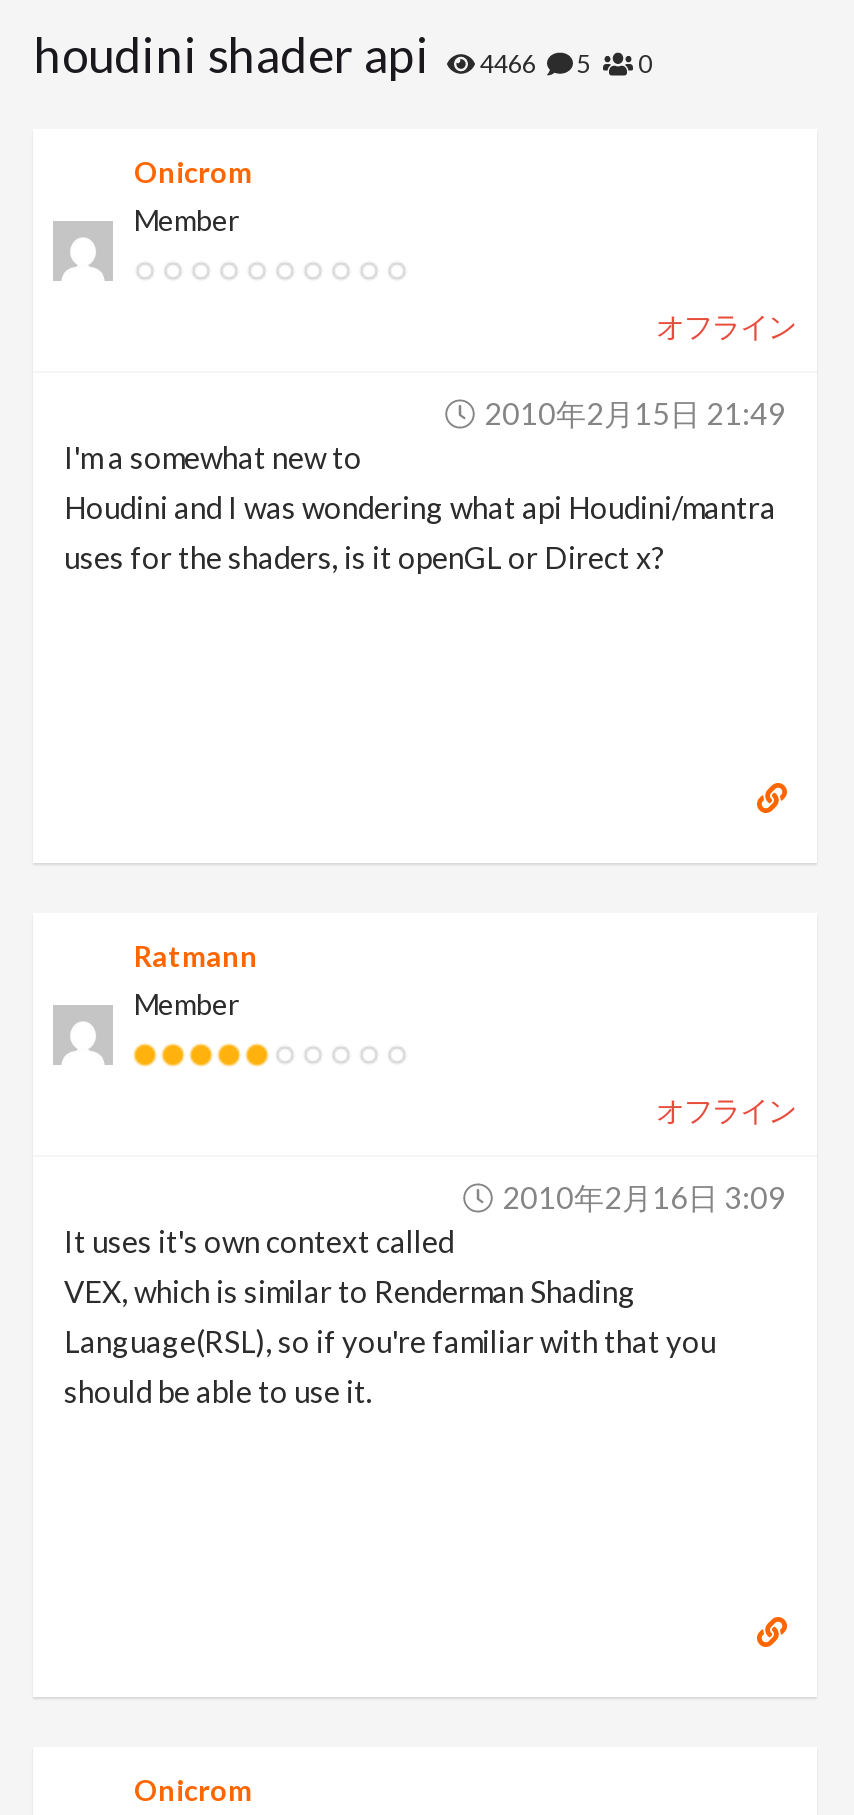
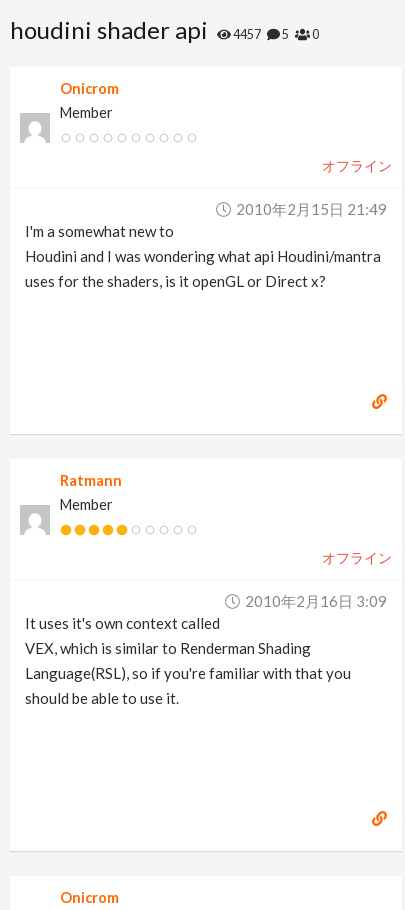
[476,49,548,79] 4466 -> [231,27,267,42] 4457

